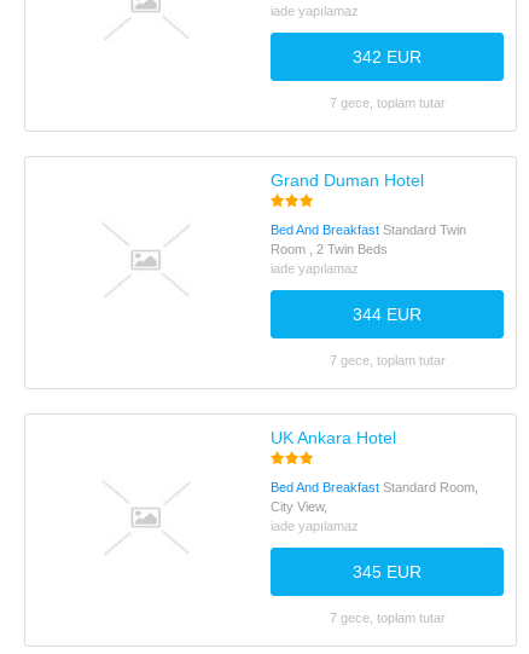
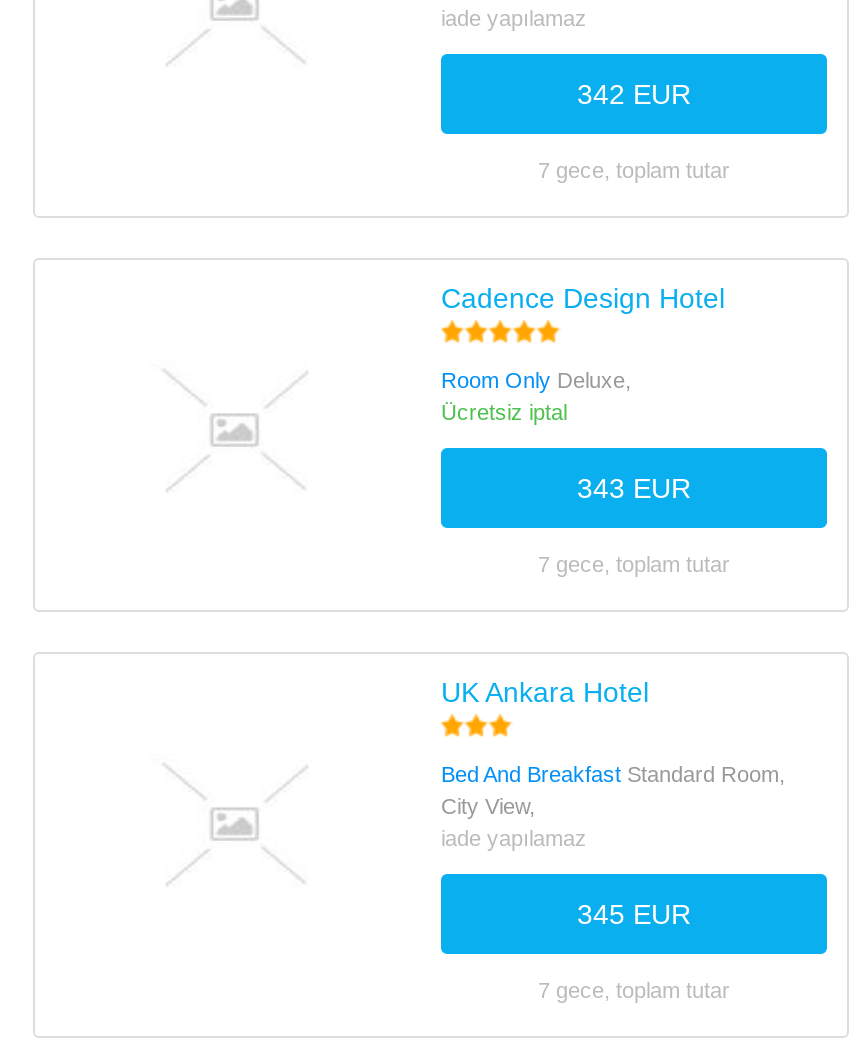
[271,170,424,190] Grand Duman Hotel -> [441,282,725,314] Cadence Design Hotel
[271,222,466,276] Bed And Breakfast Standard Twin | Room , 2 Twin Beds | iade yapılamaz -> [441,368,631,424] Room Only Deluxe, | Ücretsiz iptal
[353,305,422,324] 344 EUR -> [577,472,691,504] 343 EUR

